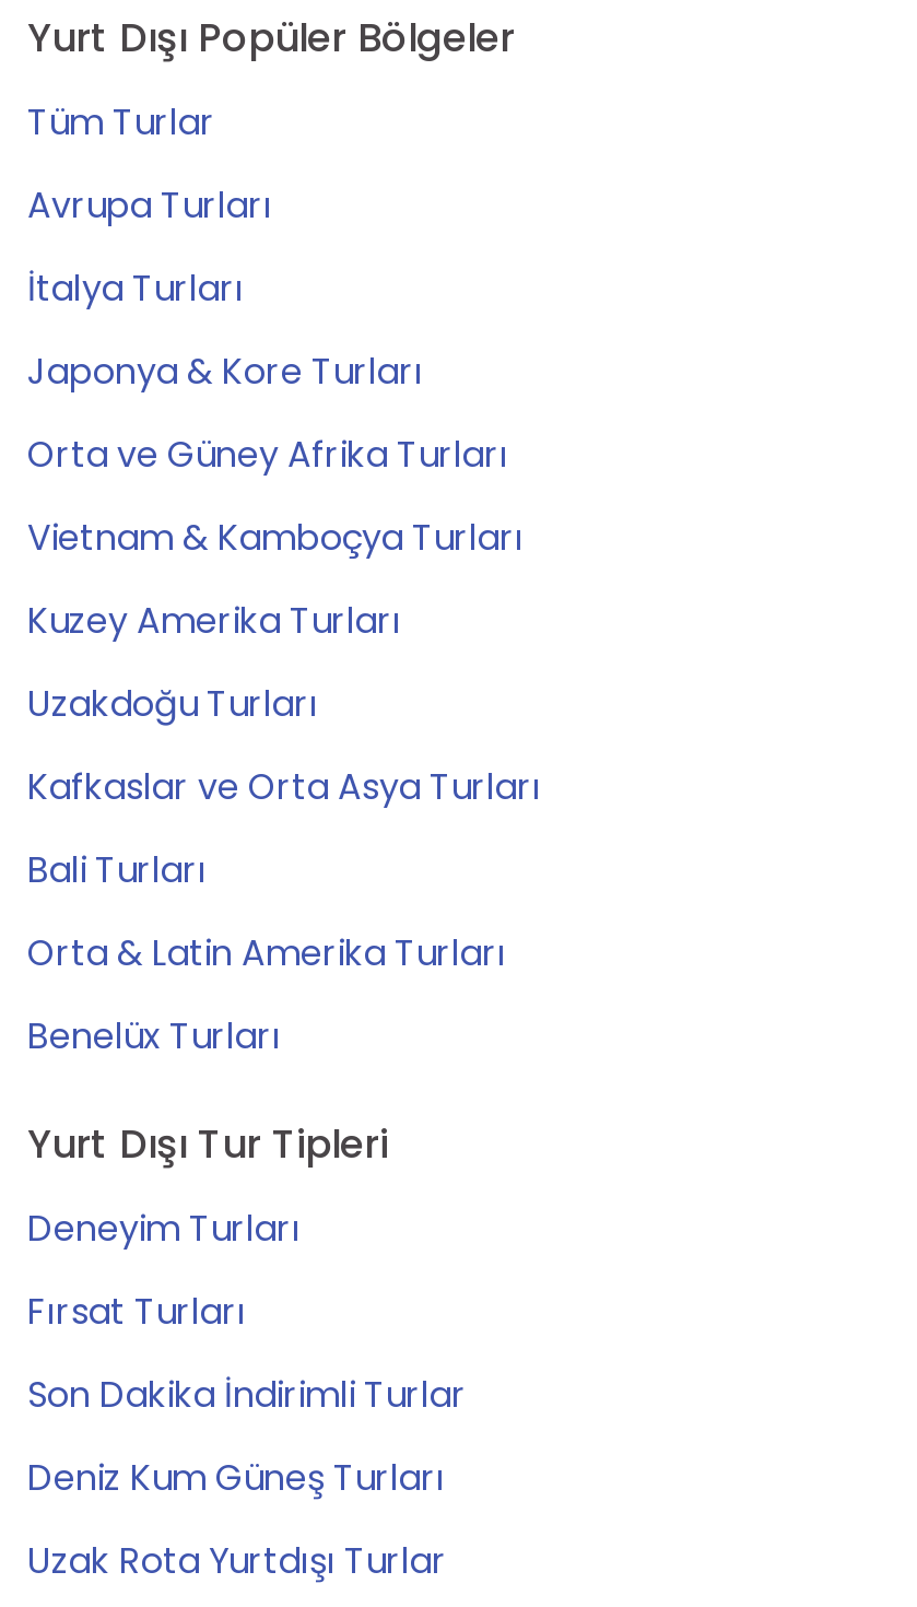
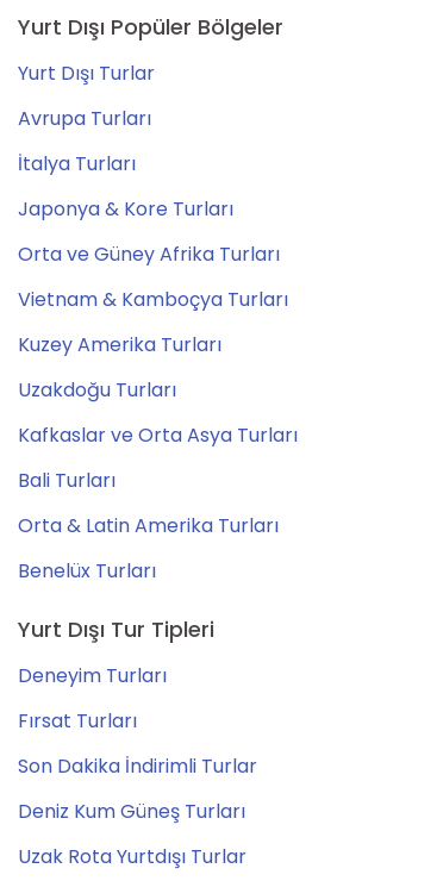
[27,97,215,148] Tüm Turlar -> [18,60,155,87] Yurt Dışı Turlar

